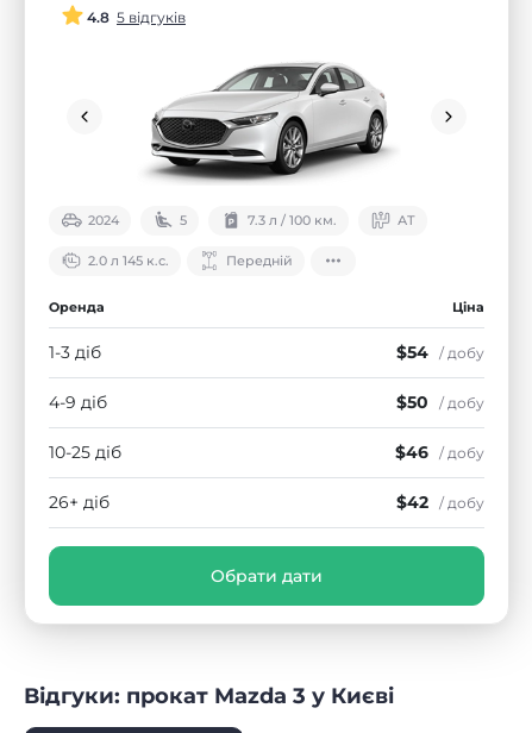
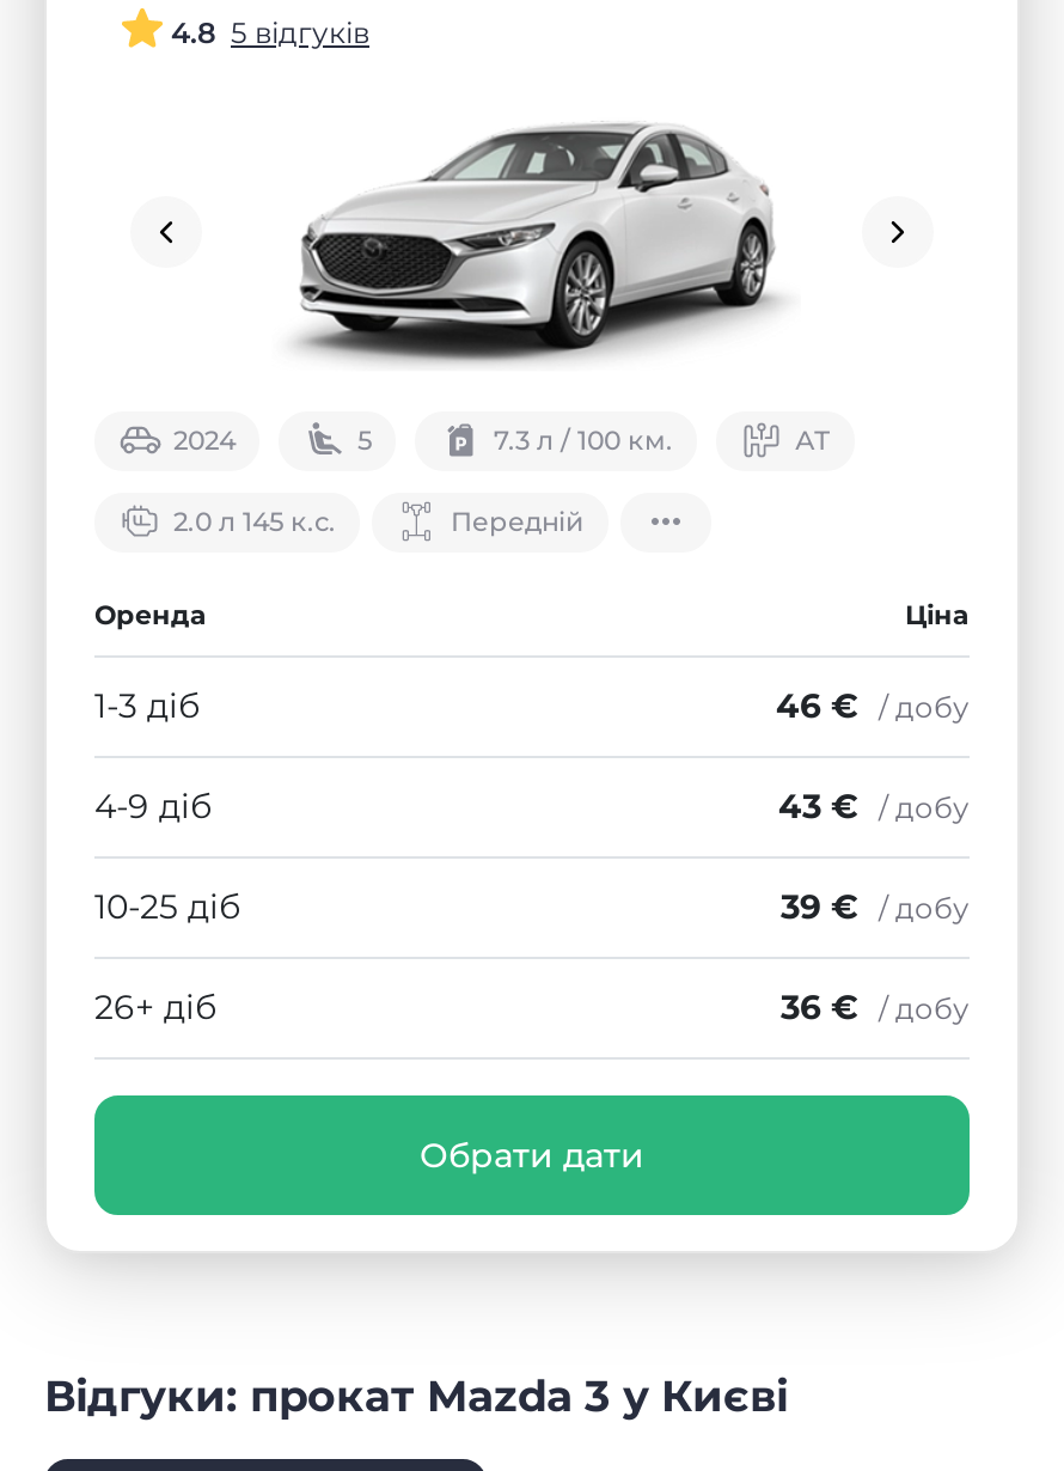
[396,341,484,363] $54 / добу -> [776,684,970,727] 46 € / добу
[396,391,484,413] $50 / добу -> [778,784,970,827] 43 € / добу
[395,441,484,463] $46 / добу -> [781,885,970,928] 39 € / добу
[396,491,484,513] $42 / добу -> [781,985,970,1028] 36 € / добу

